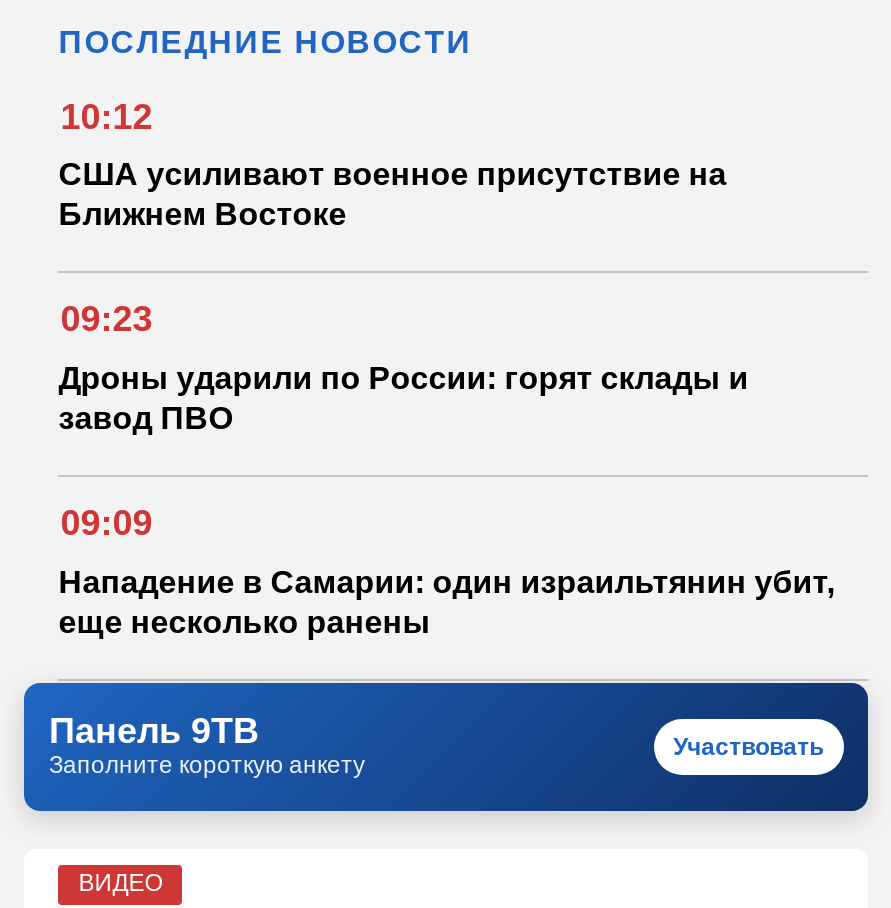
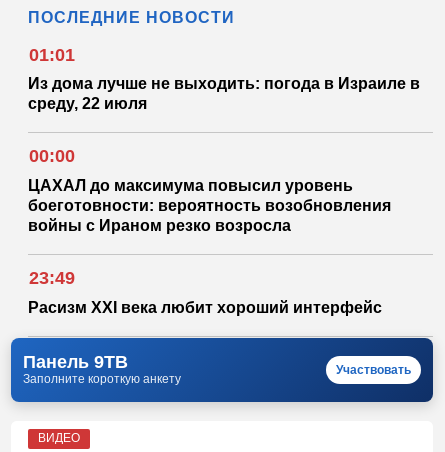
[61,96,153,136] 10:12 -> [29,44,75,64] 01:01
[59,158,727,232] США усиливают военное присутствие на | Ближнем Востоке -> [28,75,420,112] Из дома лучше не выходить: погода в Израиле в | среду, 22 июля
[61,299,153,339] 09:23 -> [29,146,75,166] 00:00
[59,361,749,435] Дроны ударили по России: горят склады и | завод ПВО -> [28,177,391,234] ЦАХАЛ до максимума повысил уровень | боеготовности: вероятность возобновления | войны с Ираном резко возросла
[61,503,153,543] 09:09 -> [29,268,75,288] 23:49
[59,565,835,639] Нападение в Самарии: один израильтянин убит, | еще несколько ранены -> [28,299,382,316] Расизм XXI века любит хороший интерфейс

